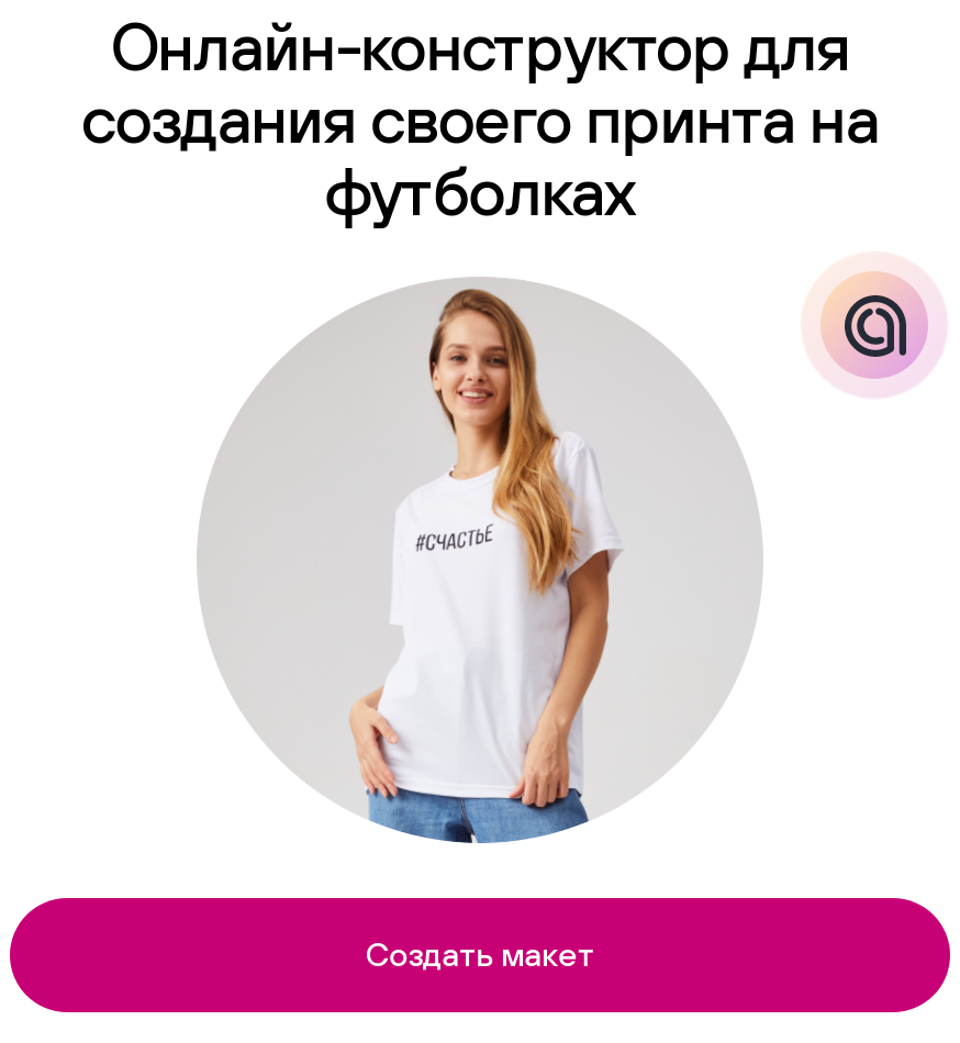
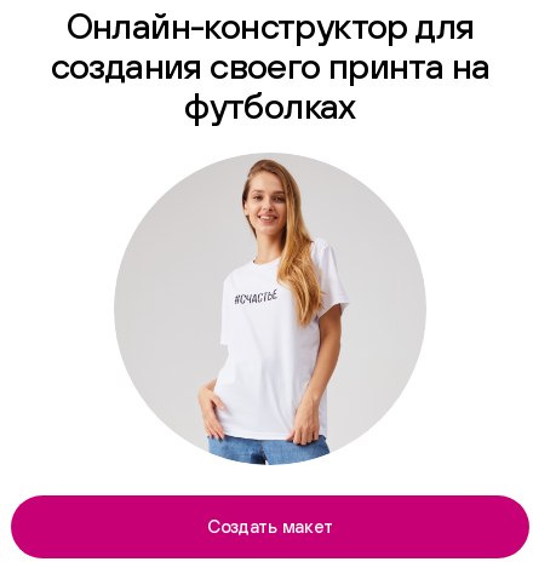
[818,270,933,384] [image] -> none

